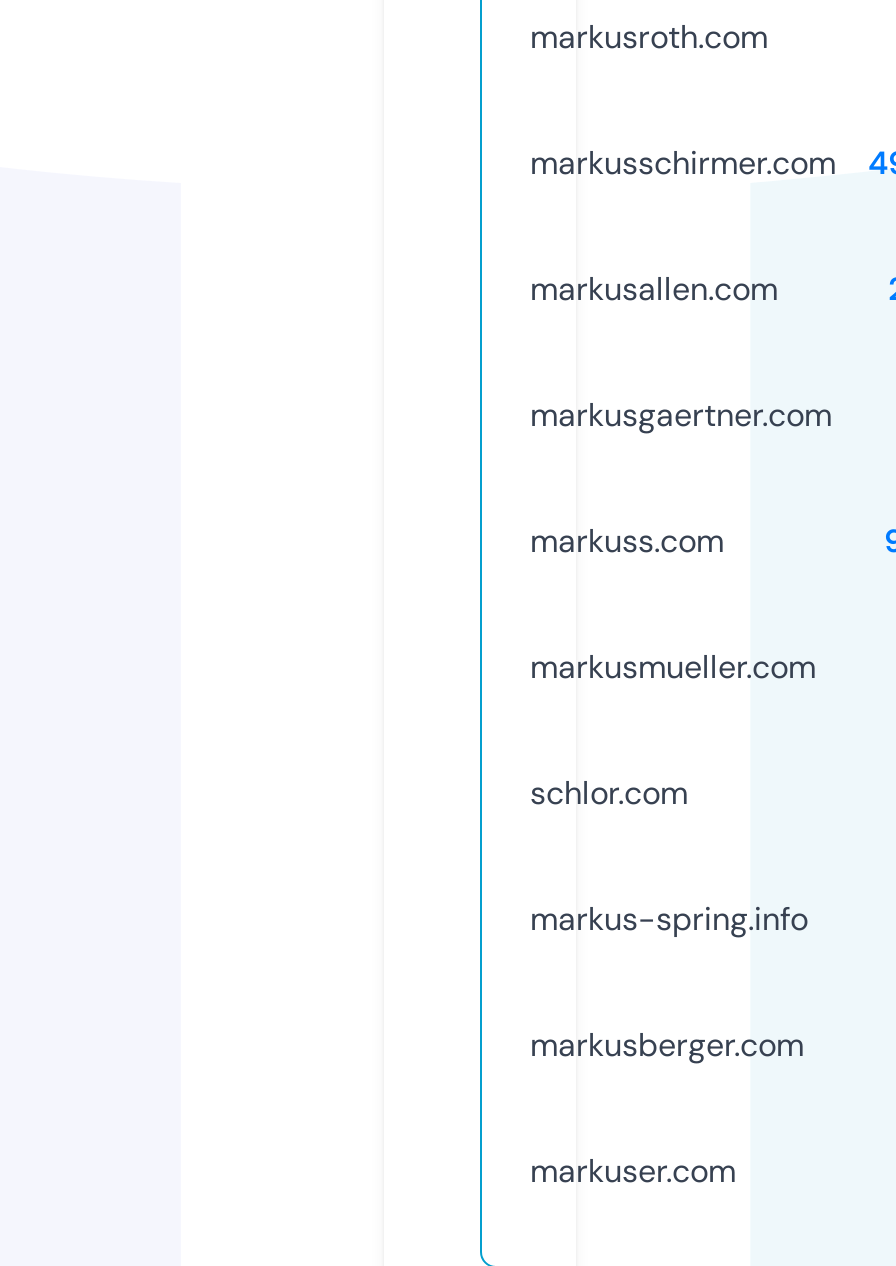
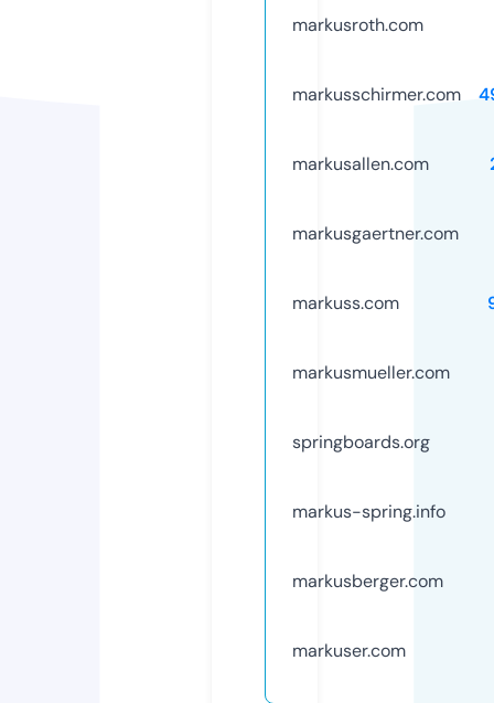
[530,772,688,814] schlor.com -> [292,430,430,453] springboards.org

